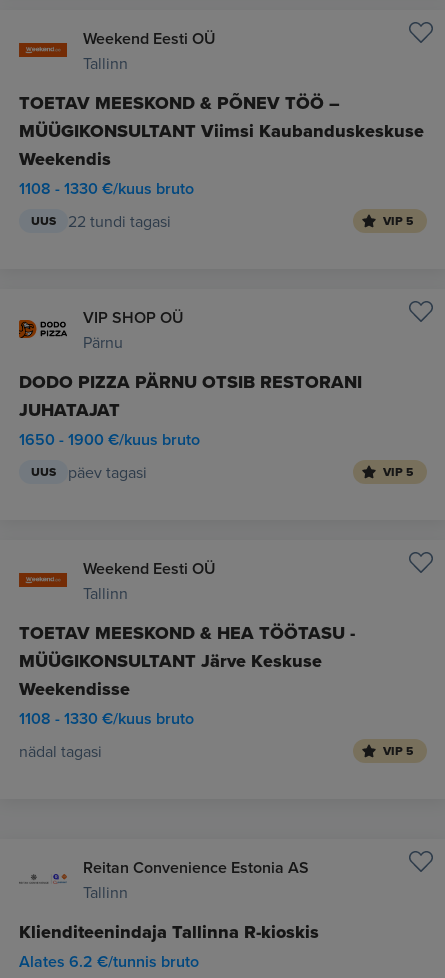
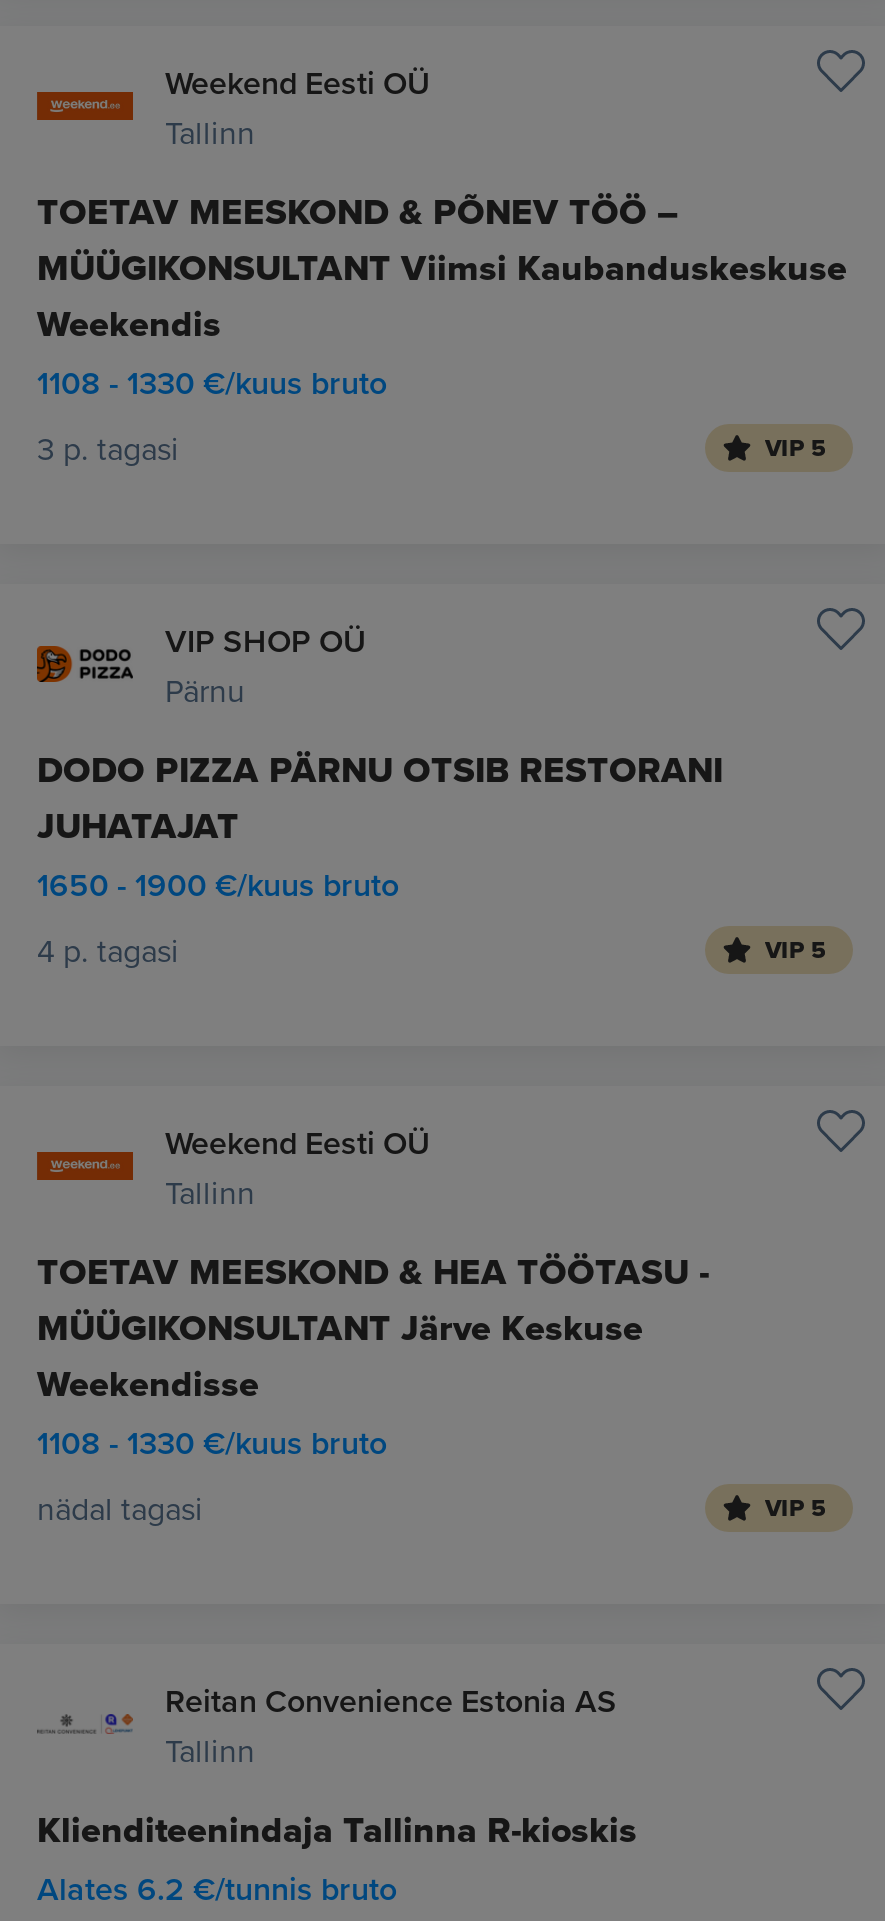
[31,210,171,232] UUS | 22 tundi tagasi -> [37,426,179,470] 3 p. tagasi
[31,461,147,483] UUS | päev tagasi -> [37,928,179,972] 4 p. tagasi

